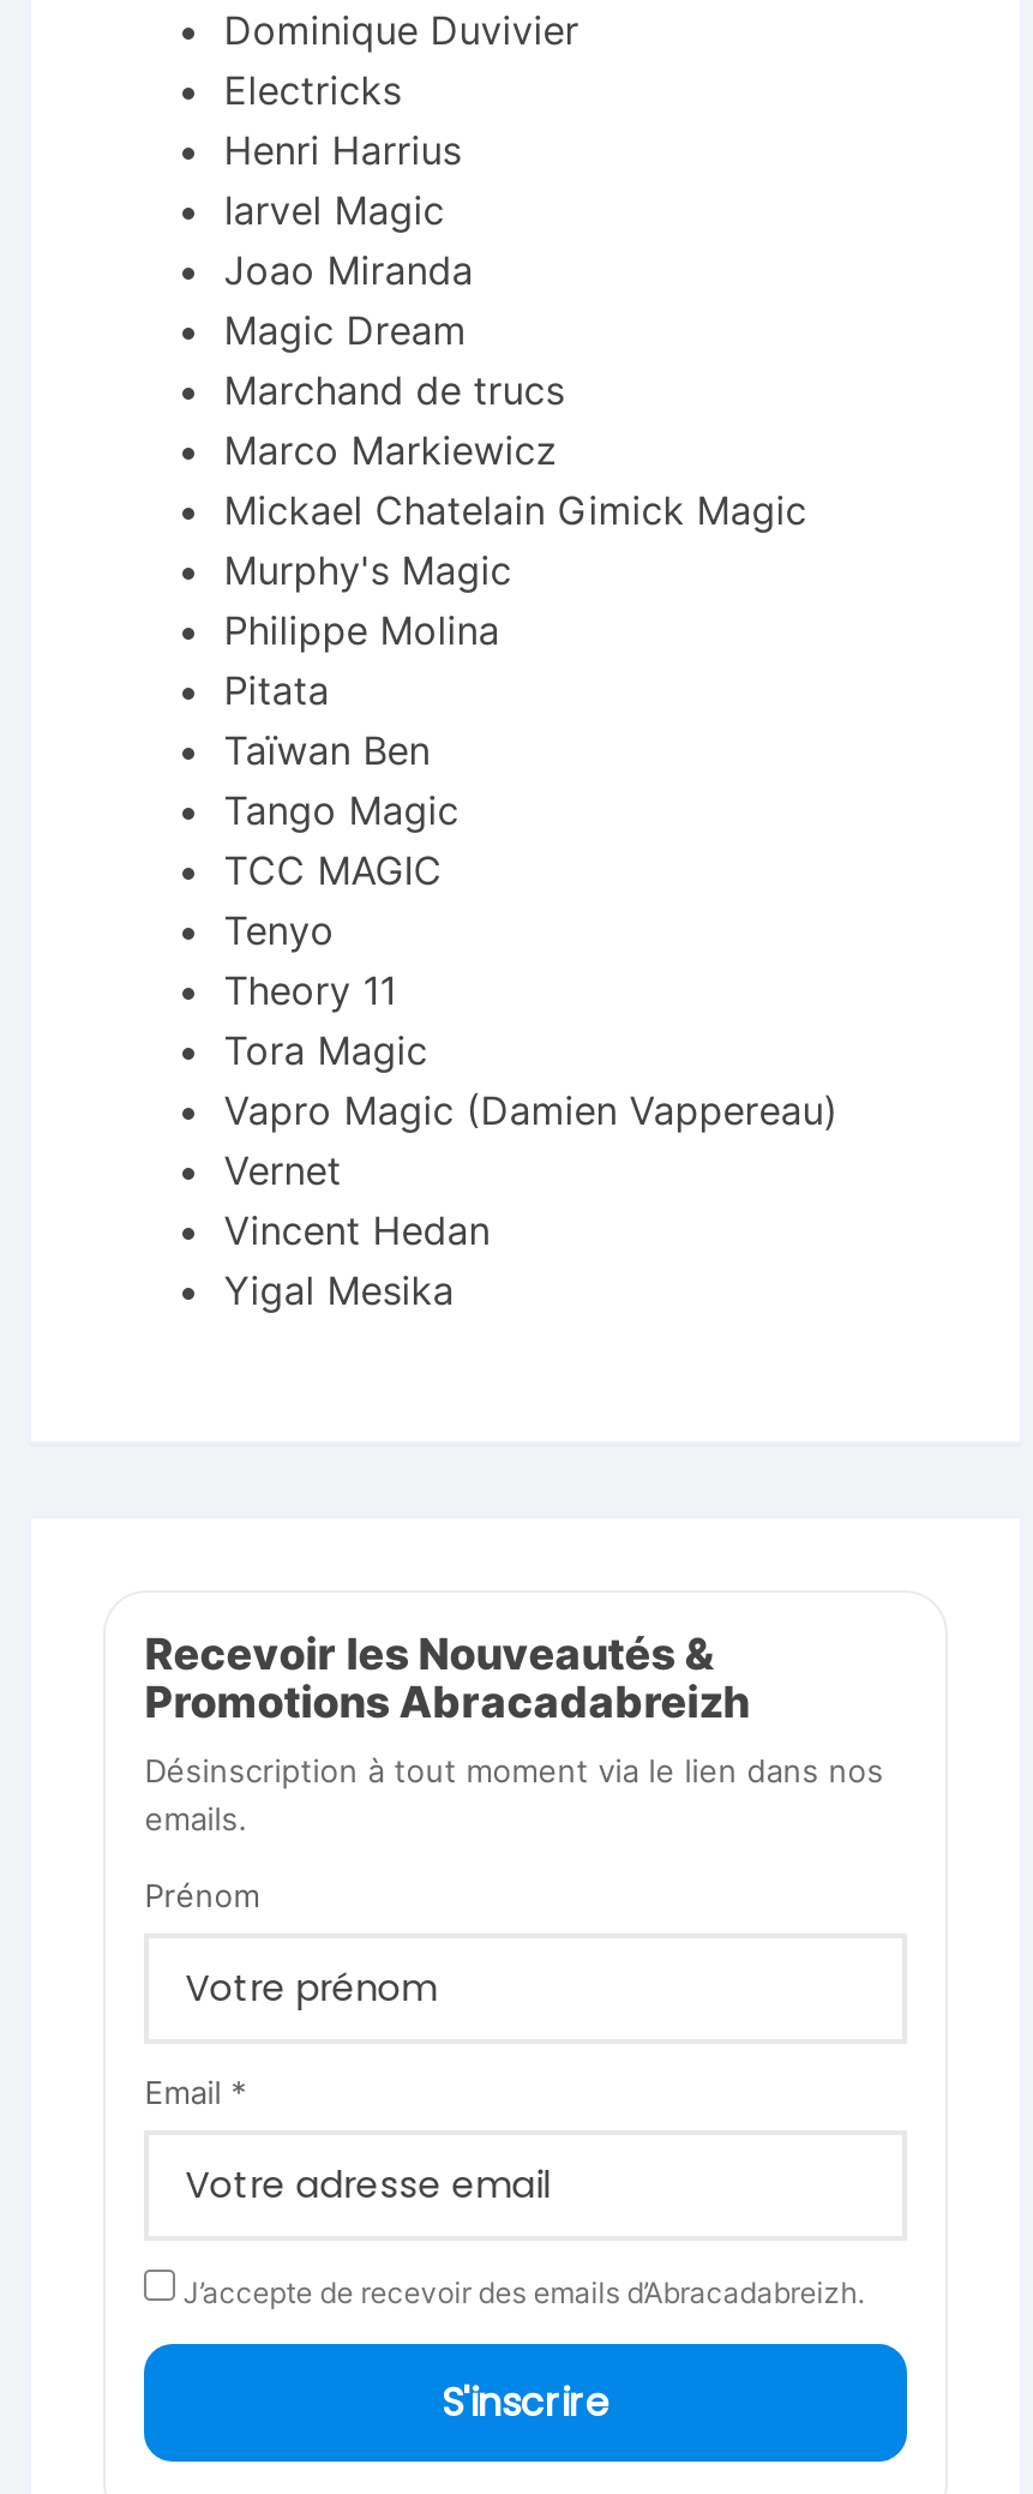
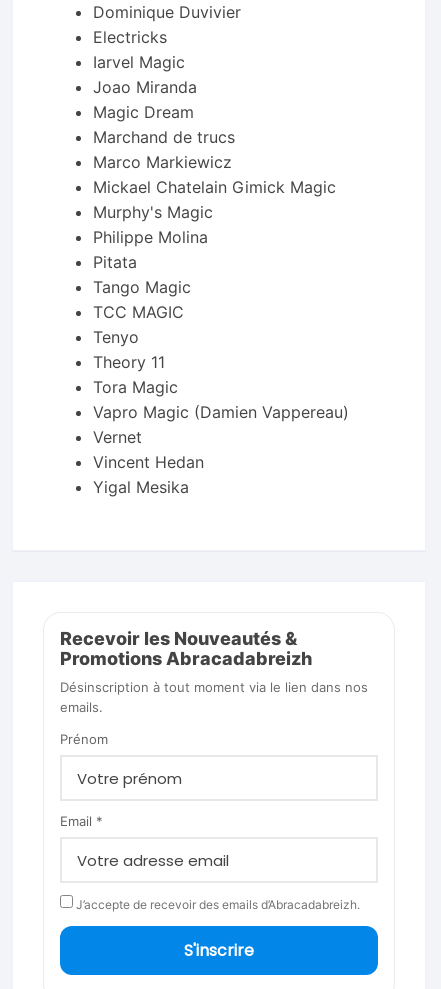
[224,125,461,173] Henri Harrius -> none
[224,725,430,773] Taïwan Ben -> none

